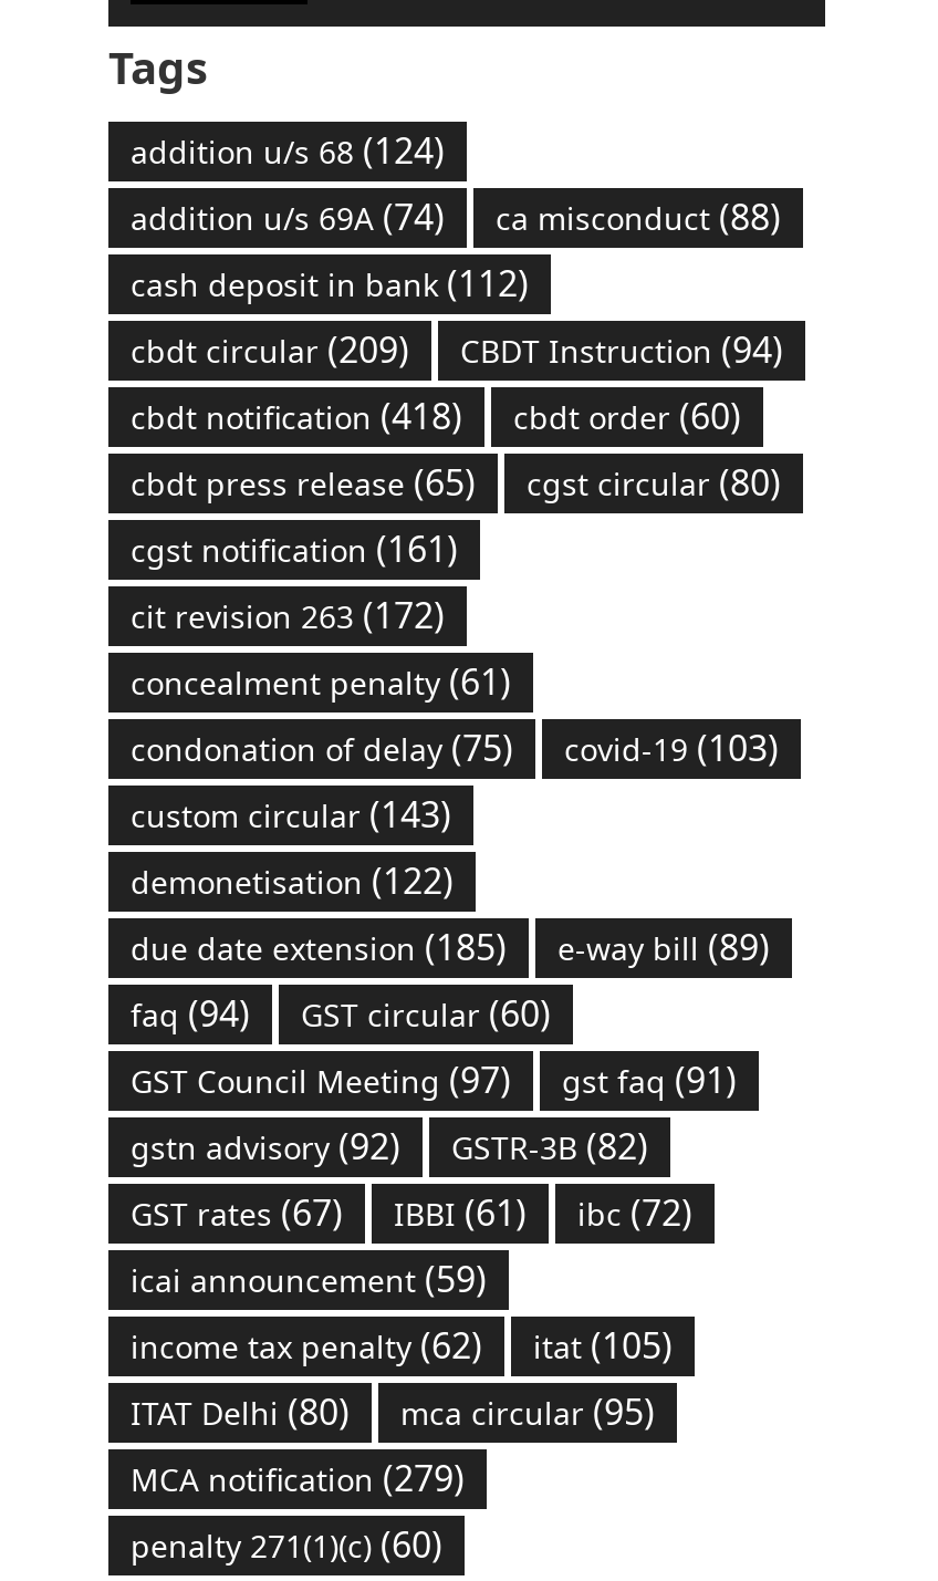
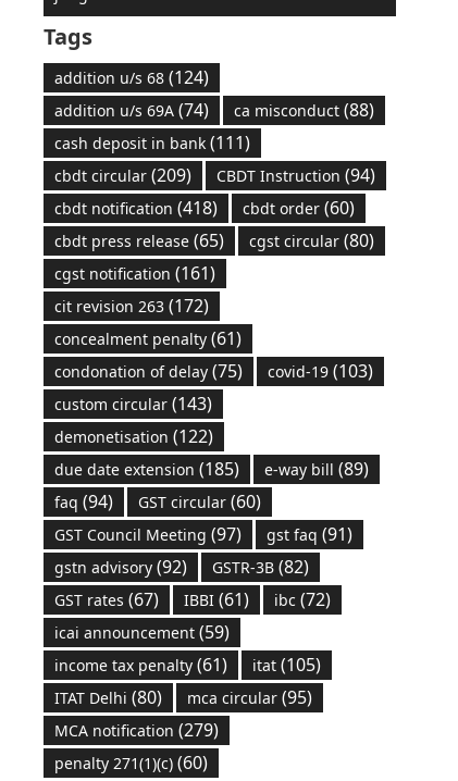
[131,258,529,307] cash deposit in bank (112) -> [54,130,250,154] cash deposit in bank (111)
[131,1320,482,1369] income tax penalty (62) -> [54,652,227,676] income tax penalty (61)

